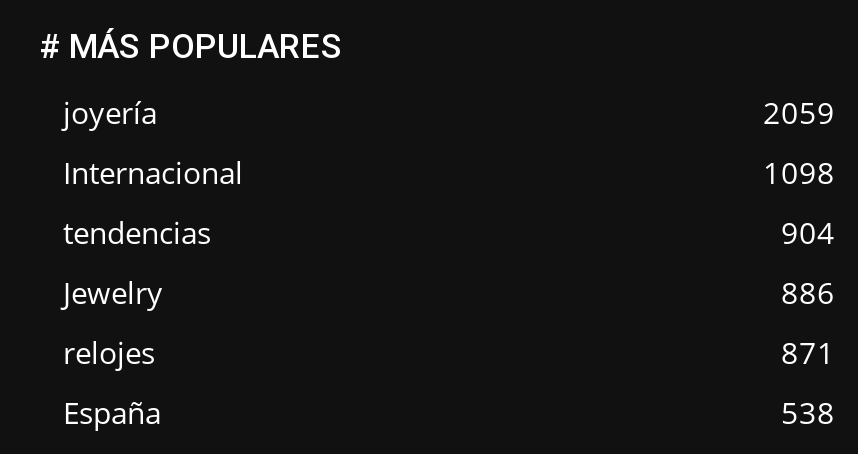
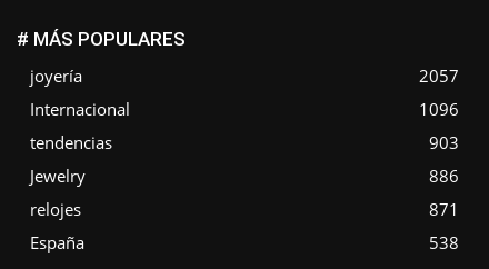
[763,91,835,131] 2059 -> [419,65,459,87] 2057
[763,151,835,191] 1098 -> [419,98,459,120] 1096
[781,211,835,251] 904 -> [429,131,459,154] 903

